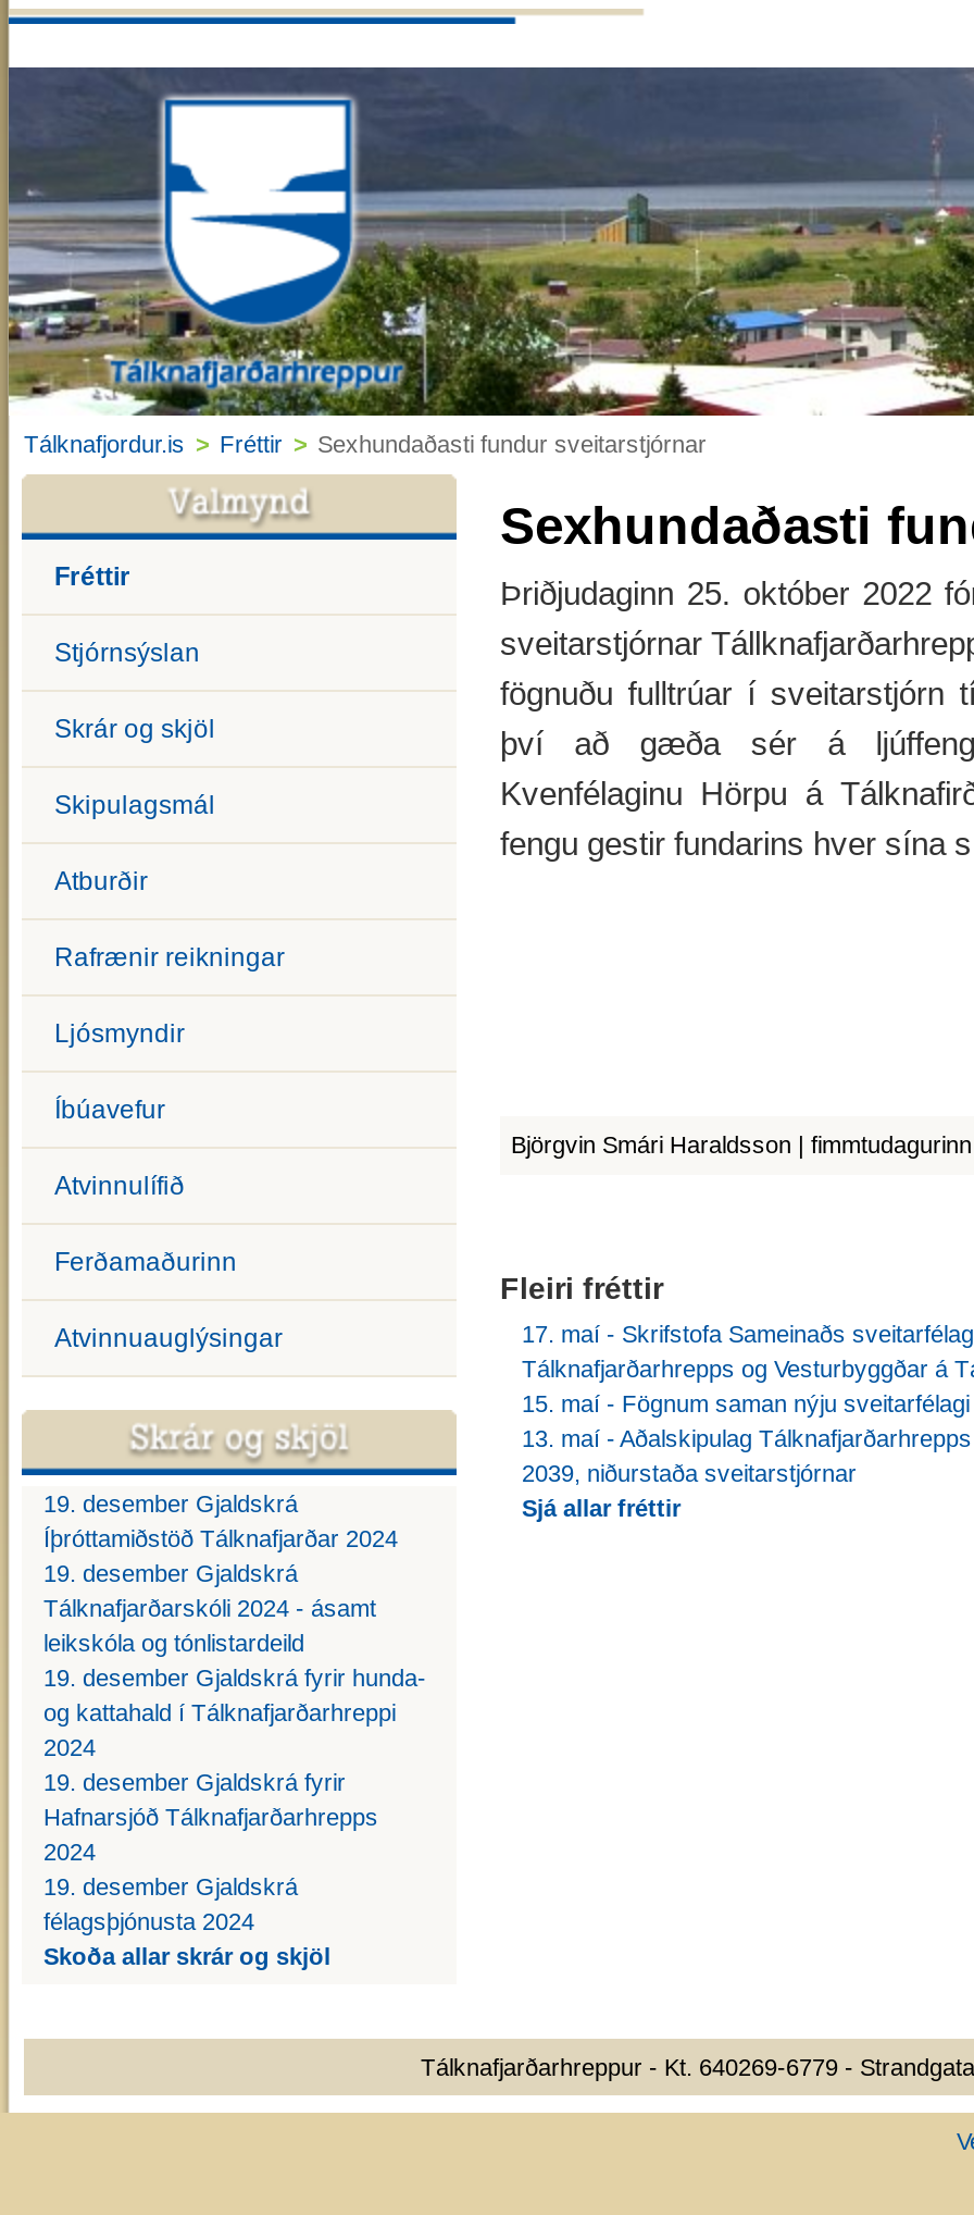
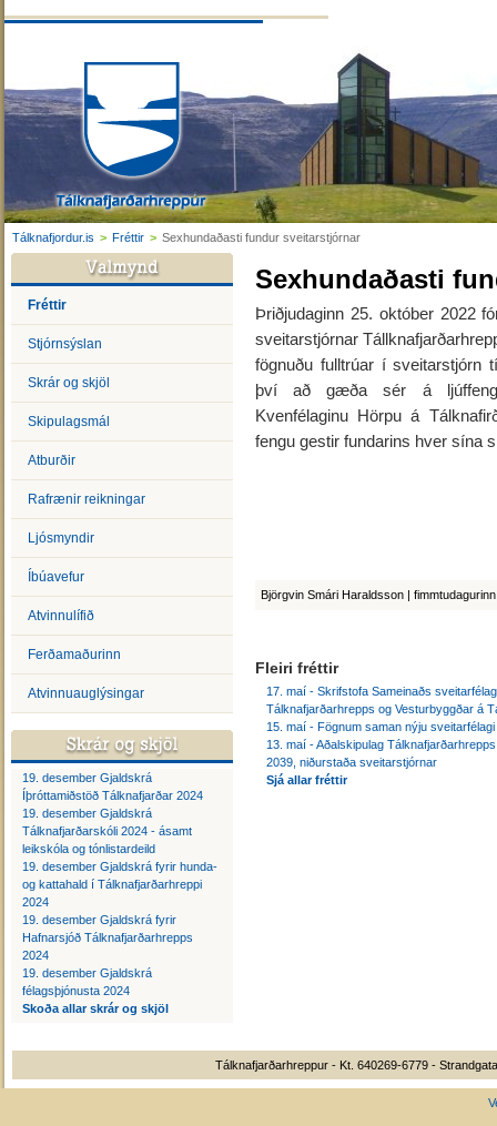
[7,65,967,418] [image] -> [3,45,494,224] [image]

